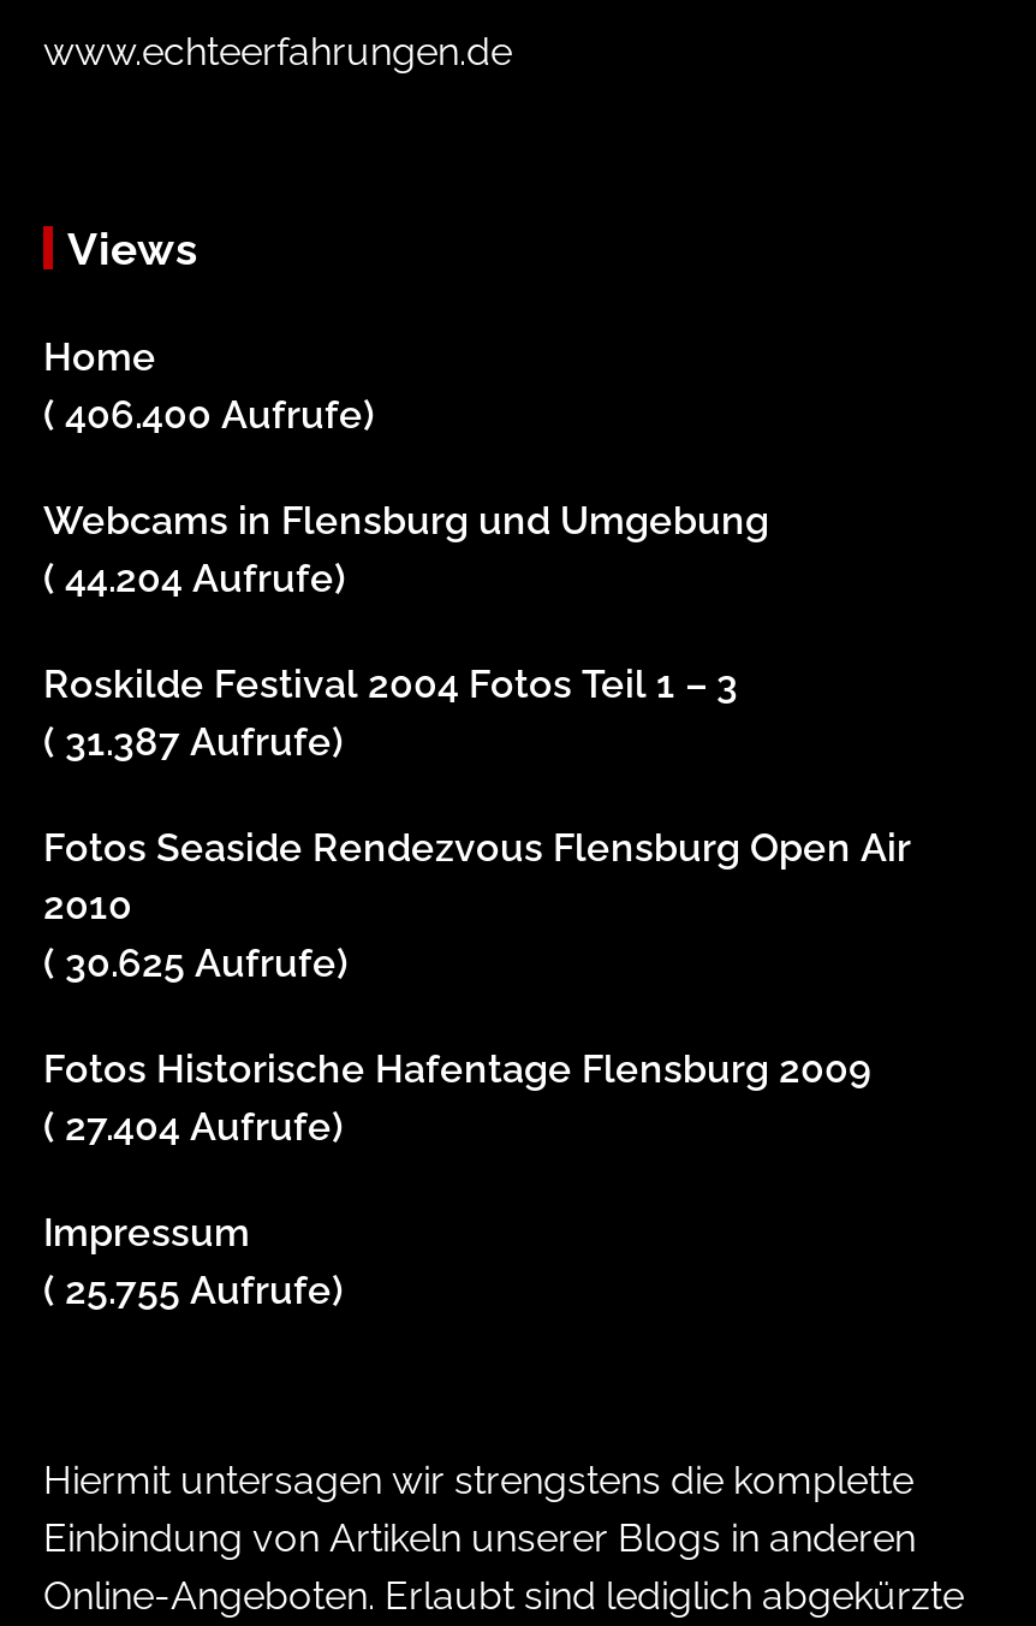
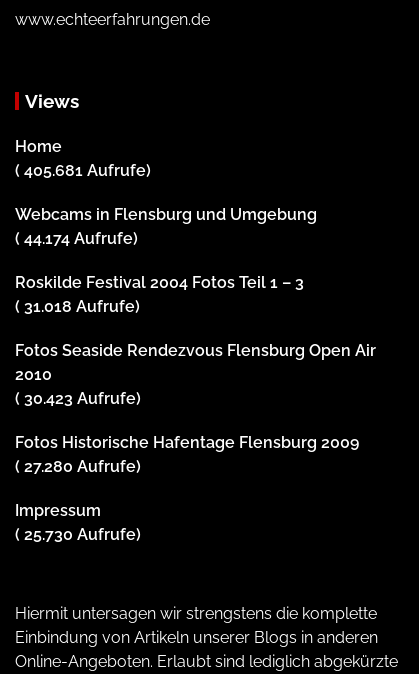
[43,393,375,438] ( 406.400 Aufrufe) -> [15,161,151,180] ( 405.681 Aufrufe)
[43,556,346,602] ( 44.204 Aufrufe) -> [15,229,138,248] ( 44.174 Aufrufe)
[43,720,344,765] ( 31.387 Aufrufe) -> [15,297,140,316] ( 31.018 Aufrufe)
[43,941,349,987] ( 30.625 Aufrufe) -> [15,389,141,408] ( 30.423 Aufrufe)
[43,1105,344,1150] ( 27.404 Aufrufe) -> [15,457,141,476] ( 27.280 Aufrufe)
[43,1268,344,1314] ( 25.755 Aufrufe) -> [15,525,141,544] ( 25.730 Aufrufe)

